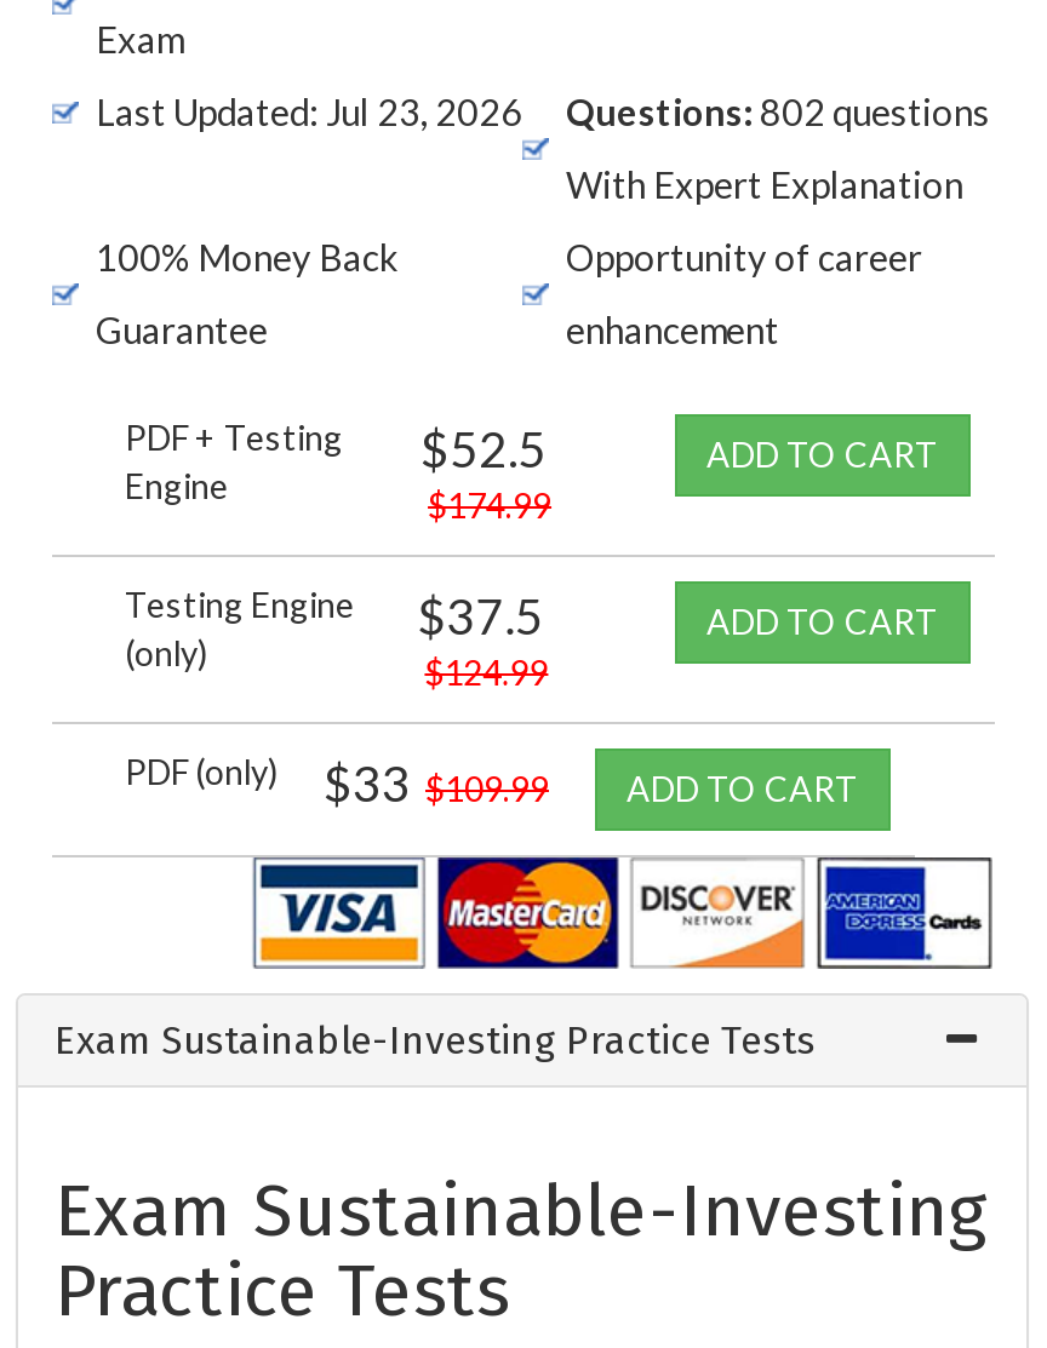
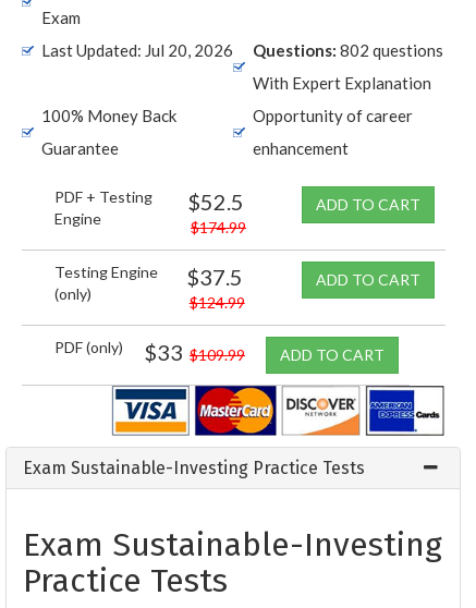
[96,89,522,132] Last Updated: Jul 23, 2026 -> [41,40,233,60] Last Updated: Jul 20, 2026

